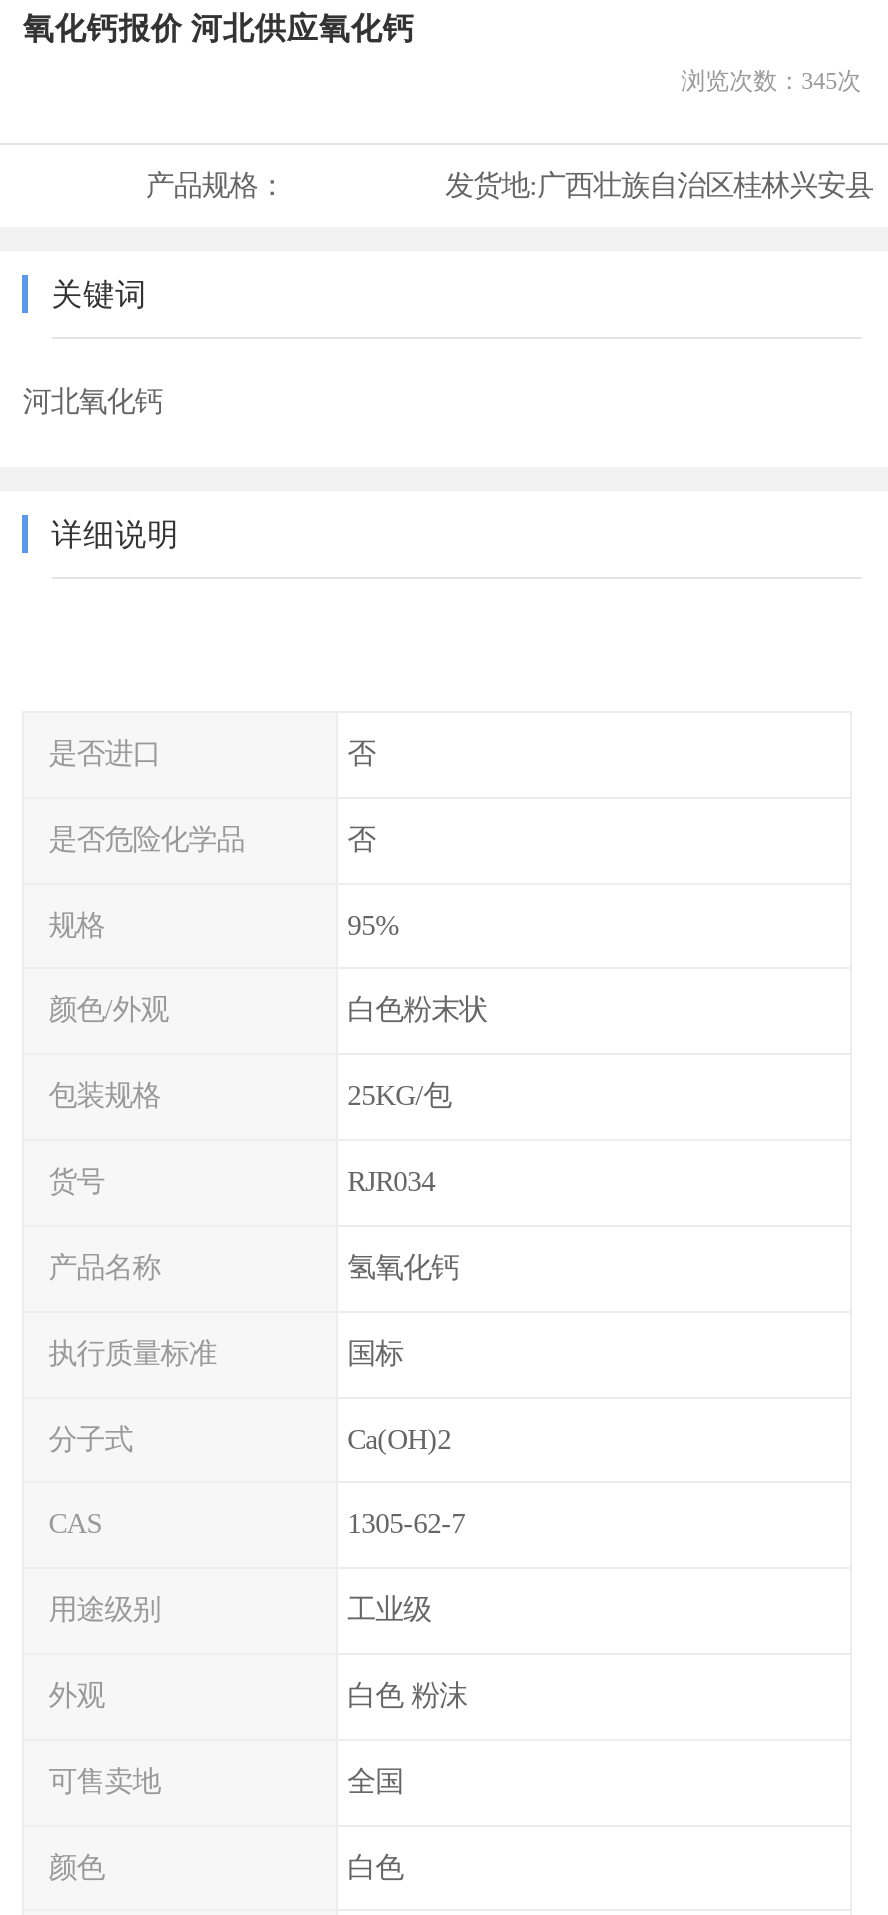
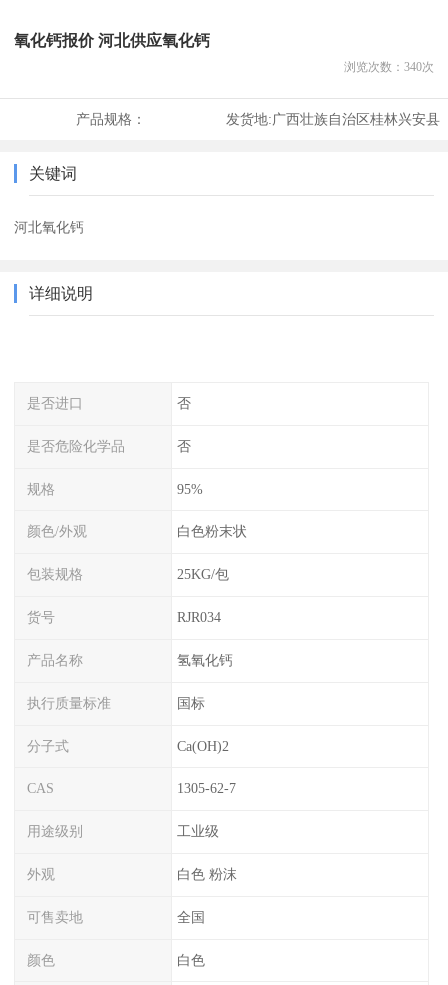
[681,67,861,95] 浏览次数：345次 -> [344,60,434,74] 浏览次数：340次

